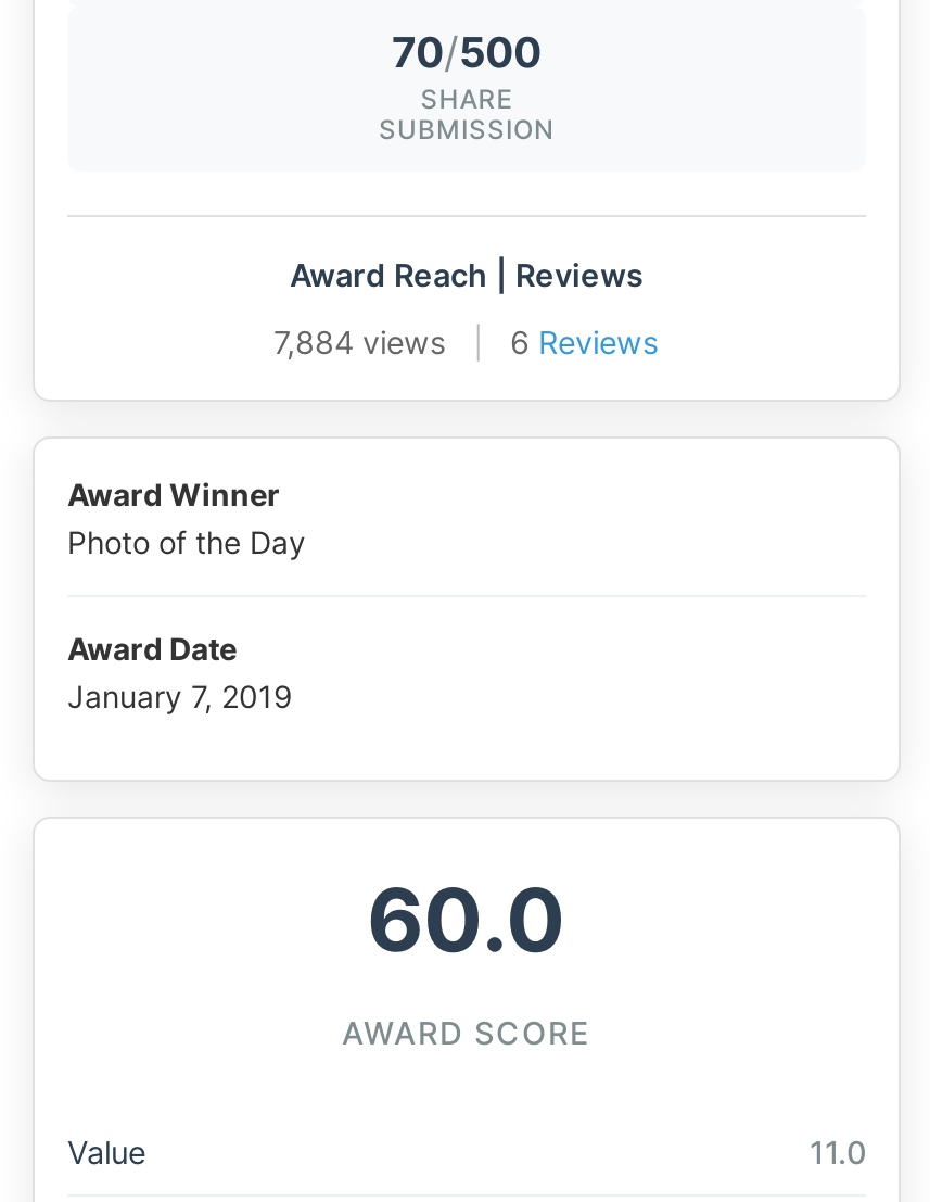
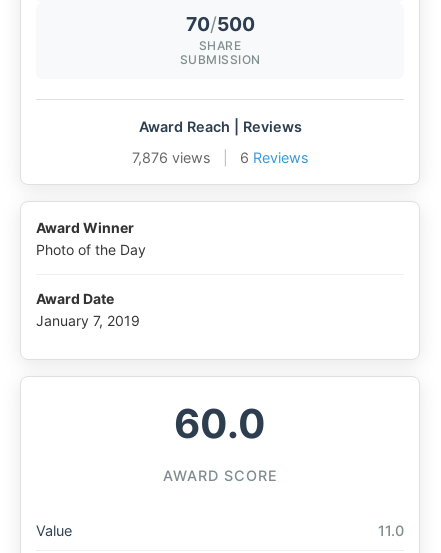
[273,324,447,360] 7,884 views -> [131,149,210,166] 7,876 views

